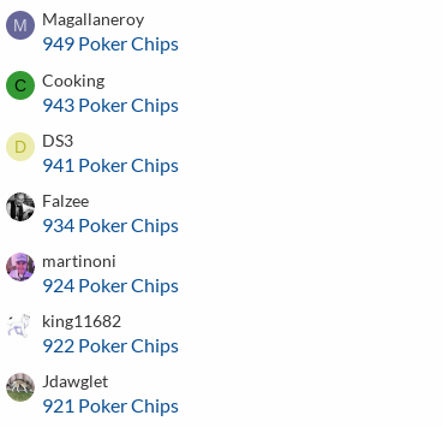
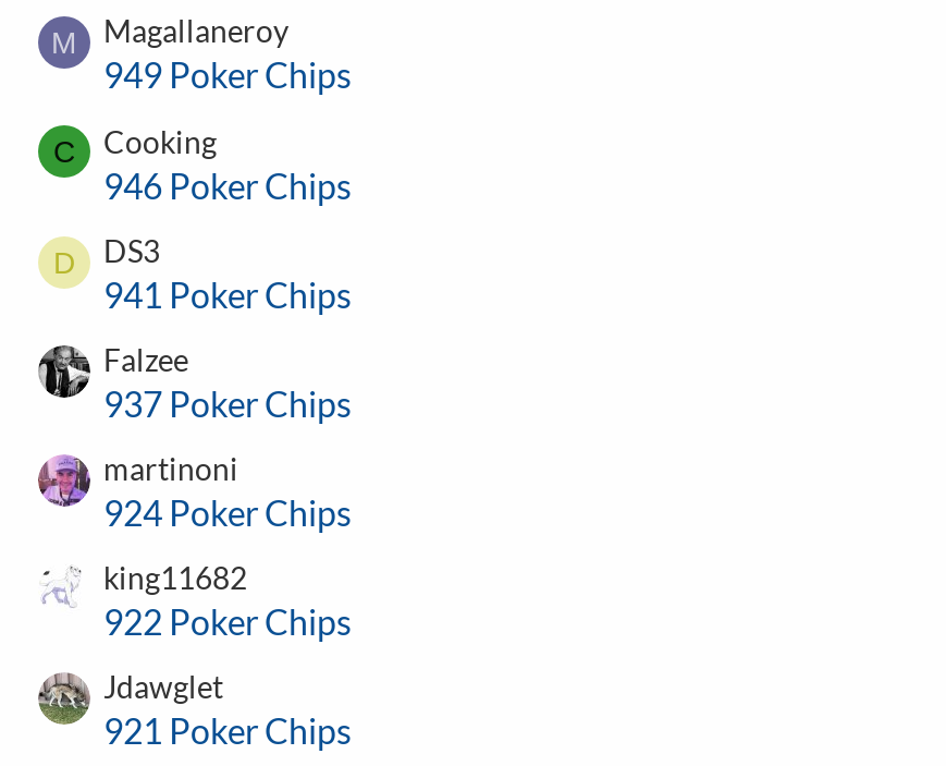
[42,92,179,115] 943 Poker Chips -> [103,163,352,205] 946 Poker Chips
[42,213,179,236] 934 Poker Chips -> [103,382,352,423] 937 Poker Chips

